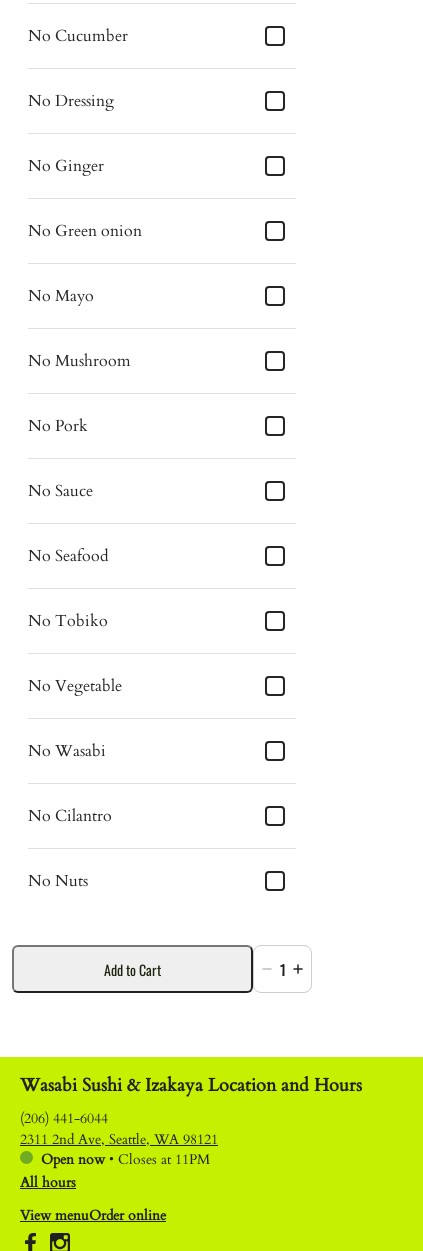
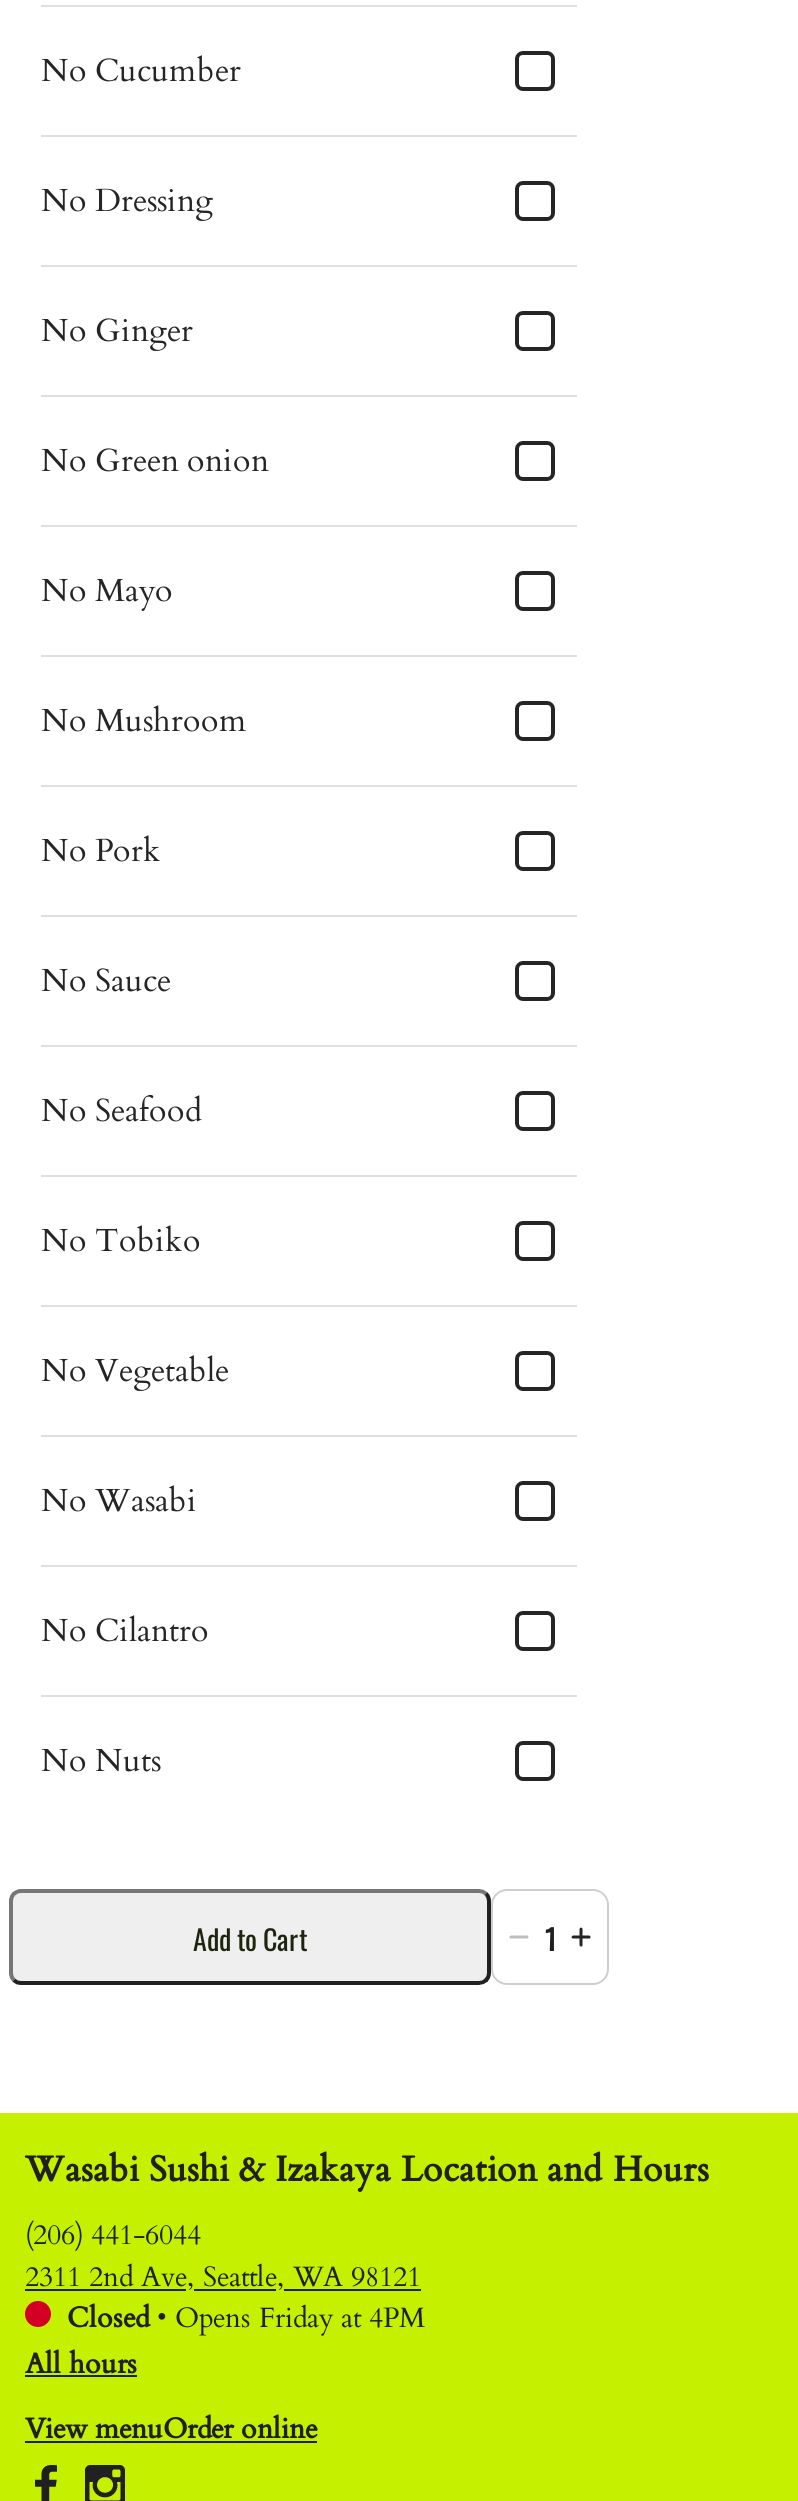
[41,1150,210,1169] Open now • Closes at 11PM -> [67,2299,425,2337] Closed • Opens Friday at 4PM

